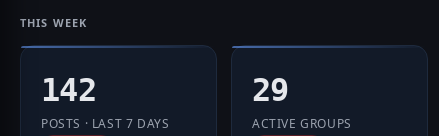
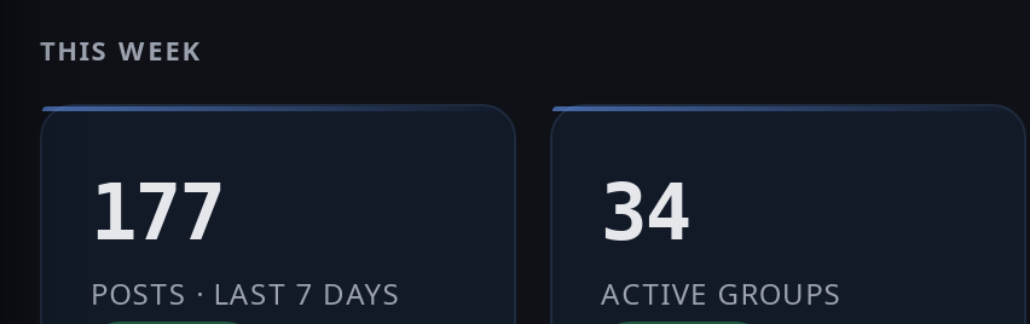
[41,71,96,109] 142 -> [91,168,224,260] 177
[252,71,289,109] 29 -> [601,168,690,260] 34

